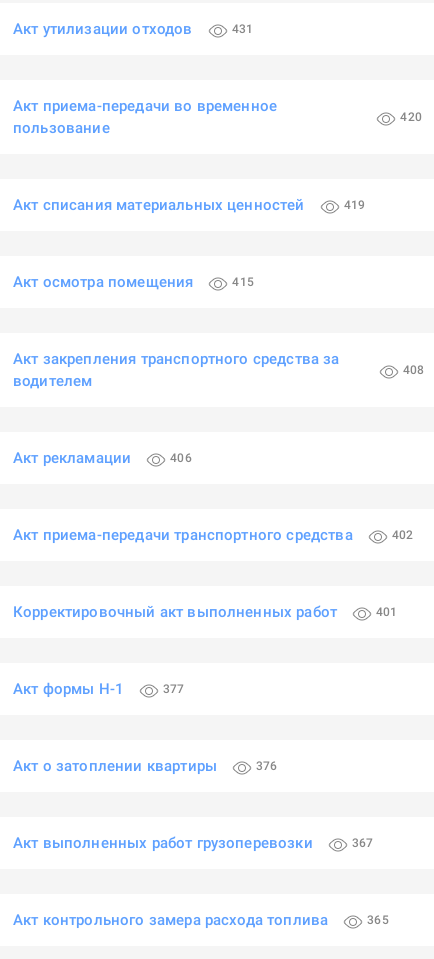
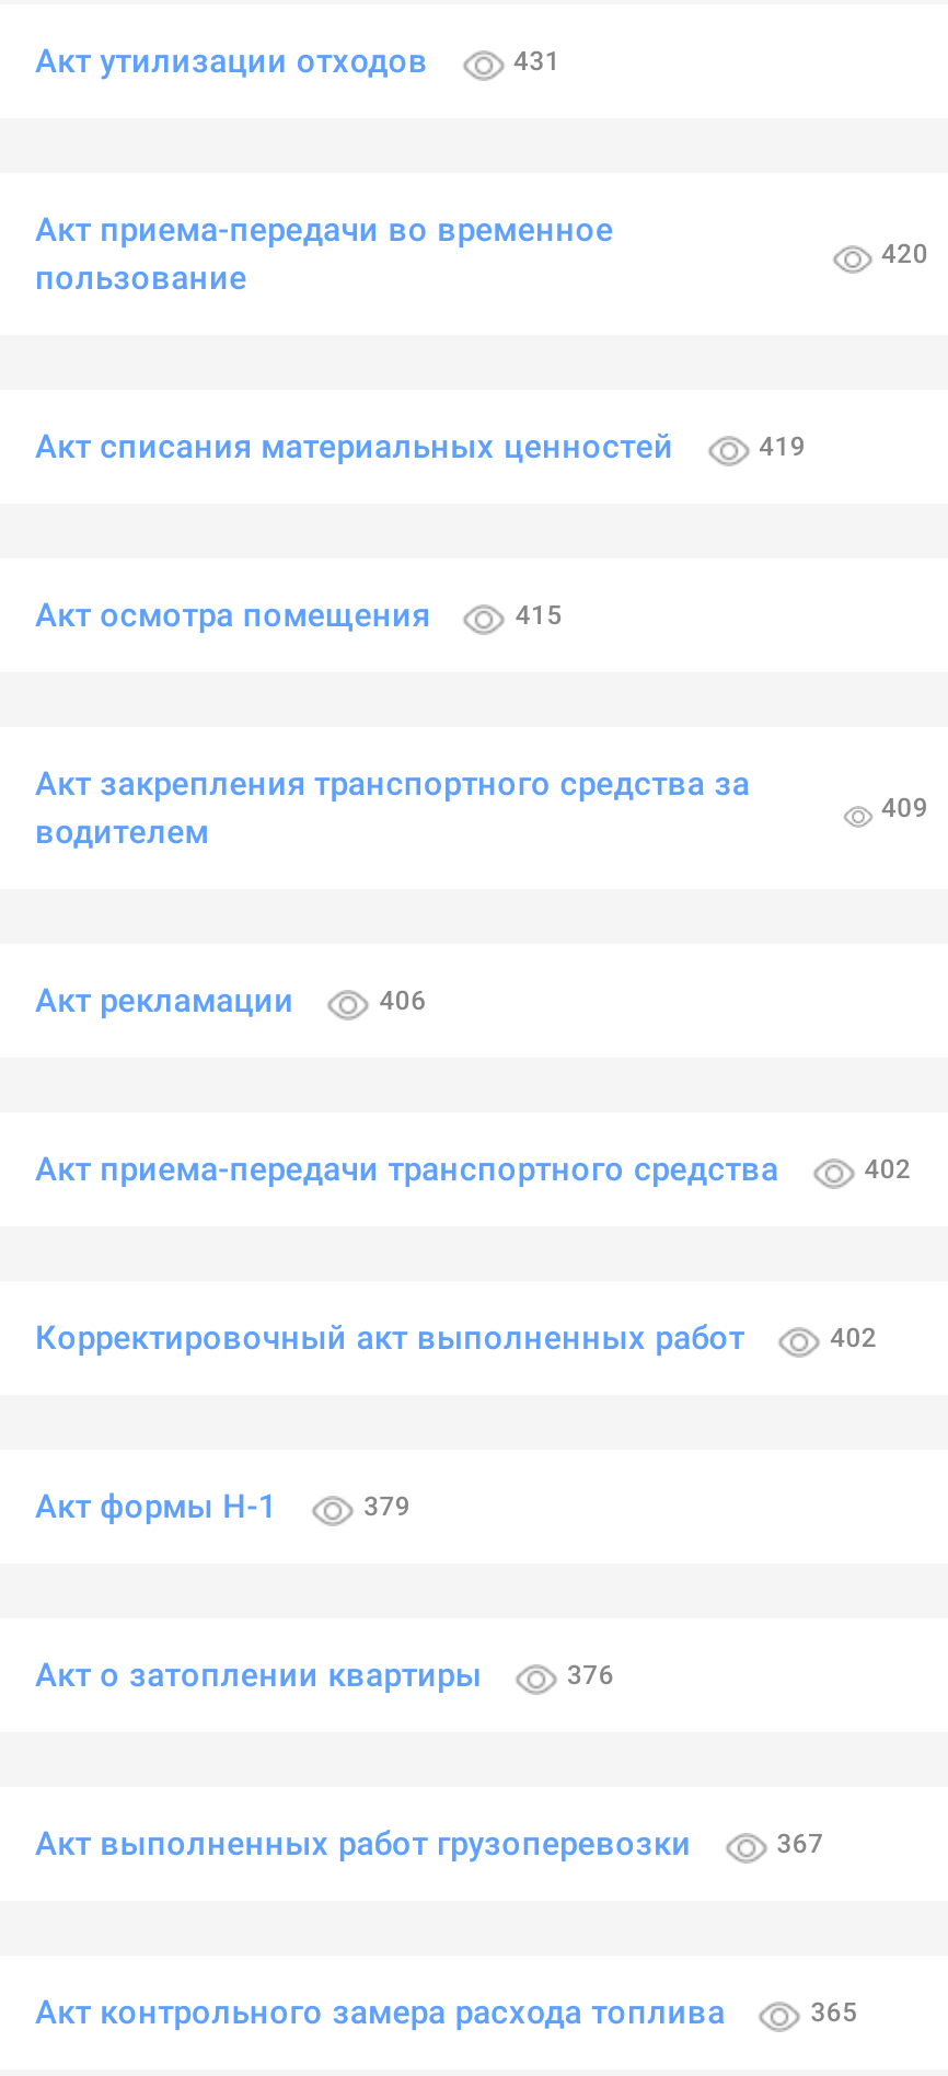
[403,363,424,377] 408 -> [881,793,928,823] 409
[376,605,398,619] 401 -> [830,1323,877,1353] 402
[163,682,185,696] 377 -> [364,1491,411,1522] 379

